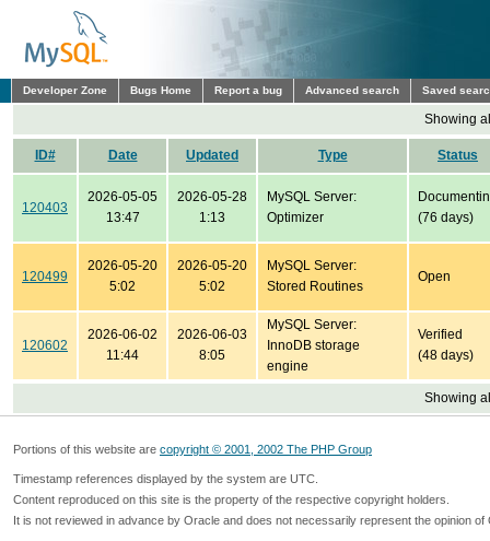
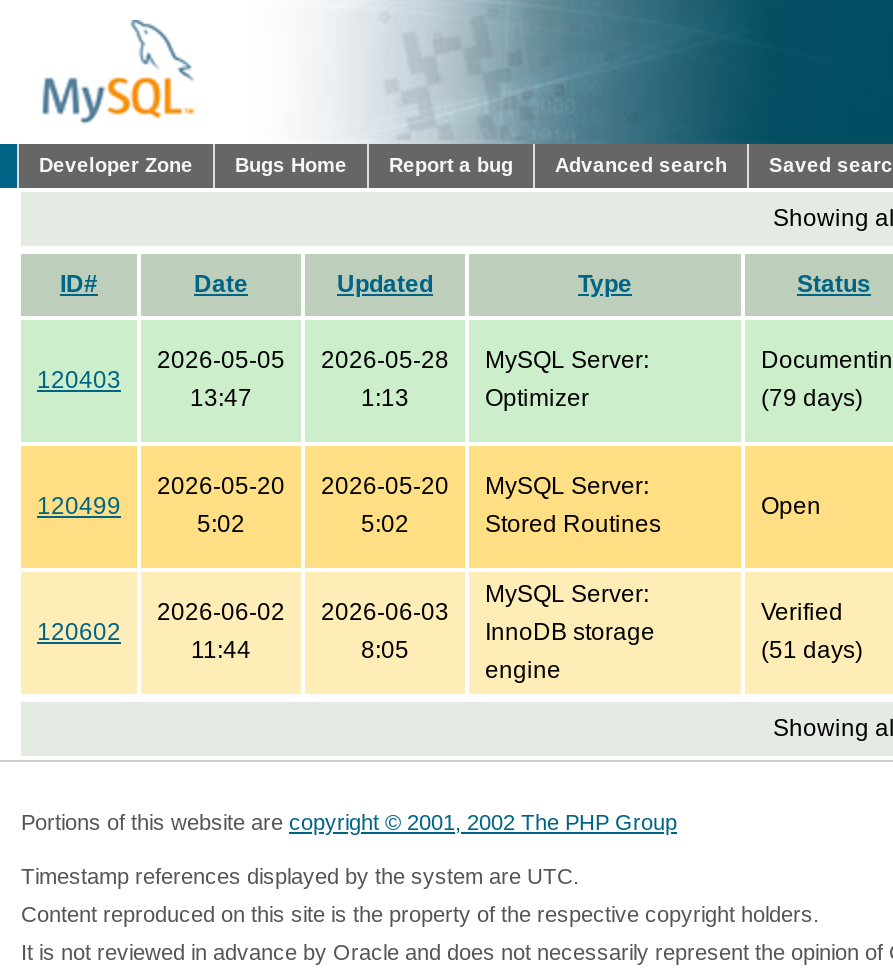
[418,210,474,225] (76 days) -> [761,384,863,412] (79 days)
[418,348,474,363] (48 days) -> [761,636,863,664] (51 days)

